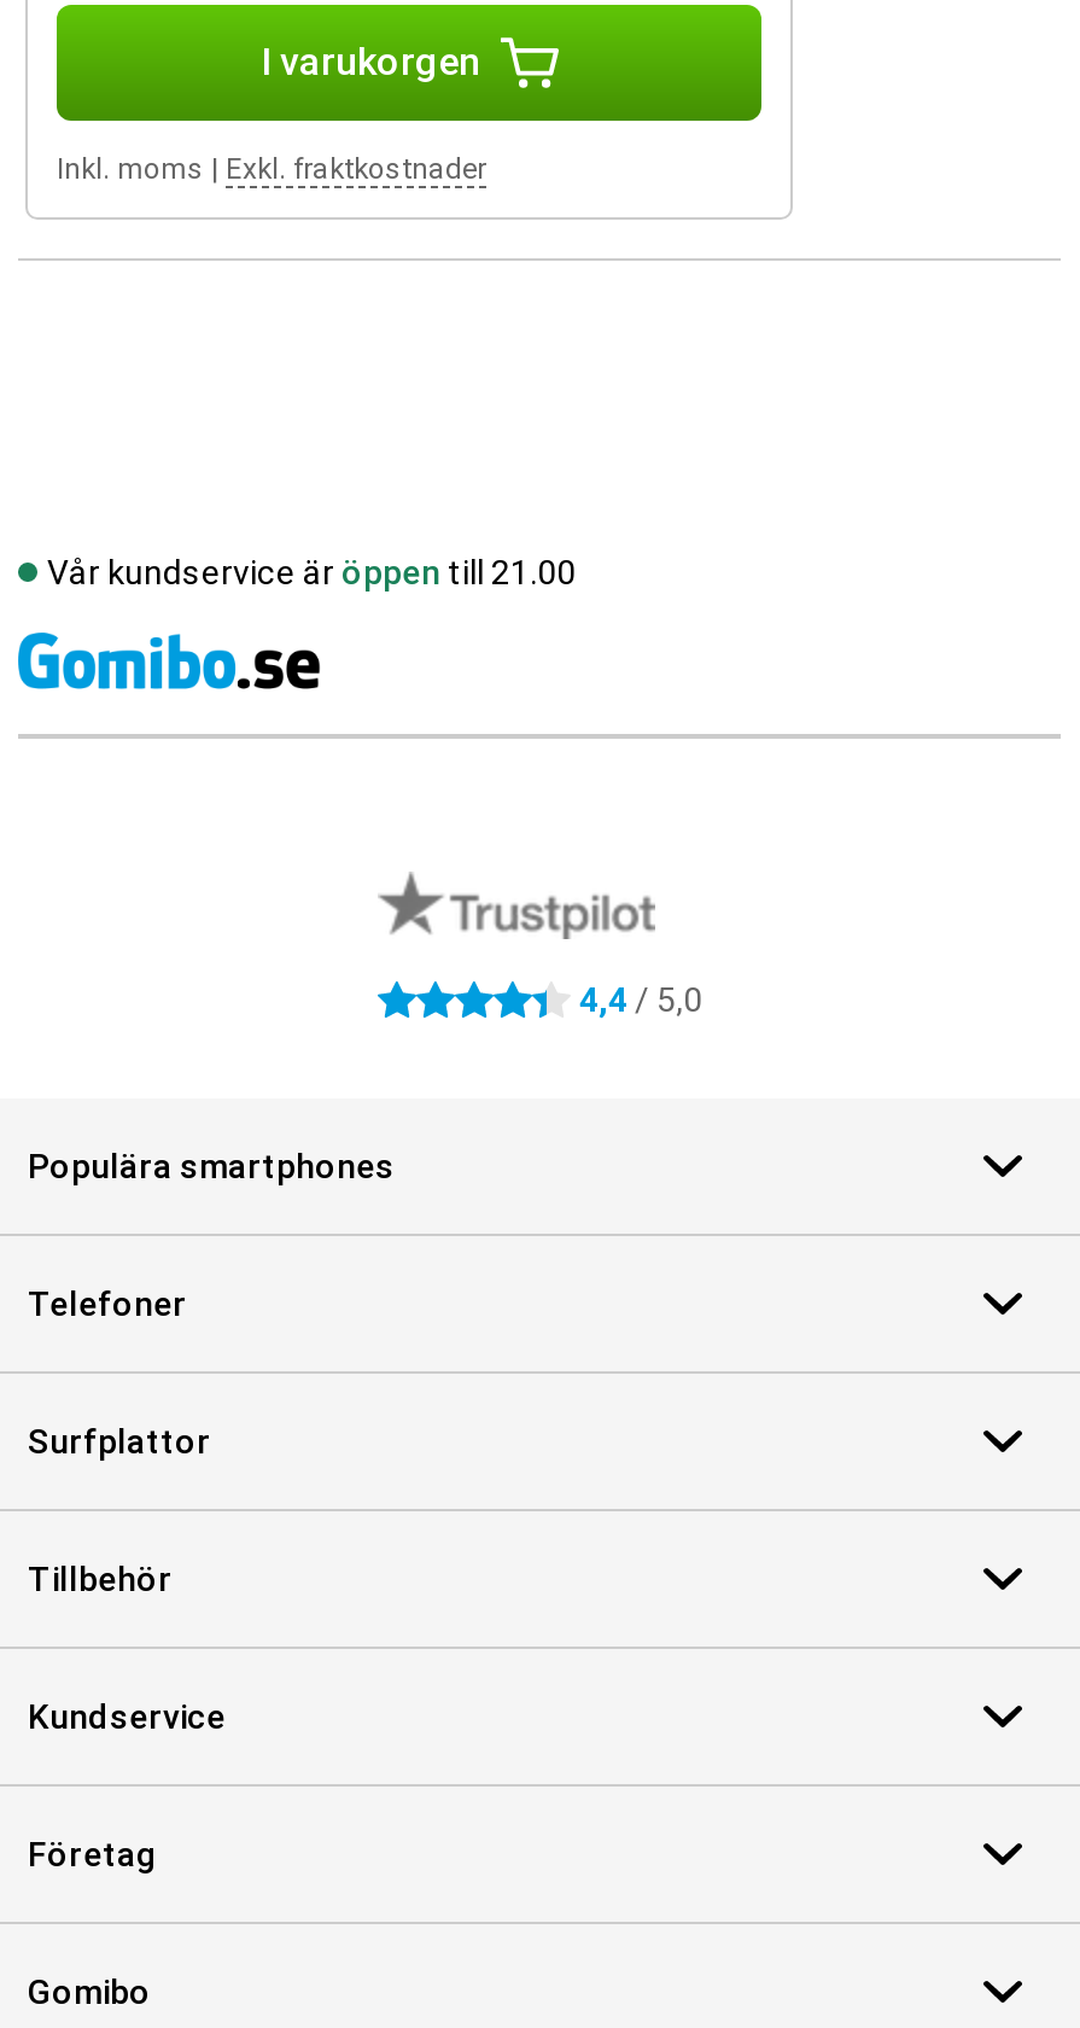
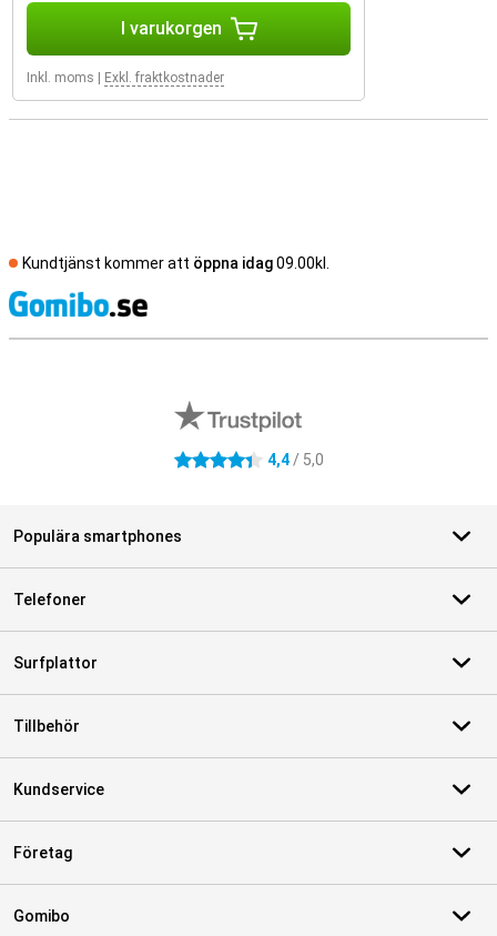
[47,553,576,591] Vår kundservice är öppen till 21.00 -> [22,254,329,272] Kundtjänst kommer att öppna idag 09.00kl.

